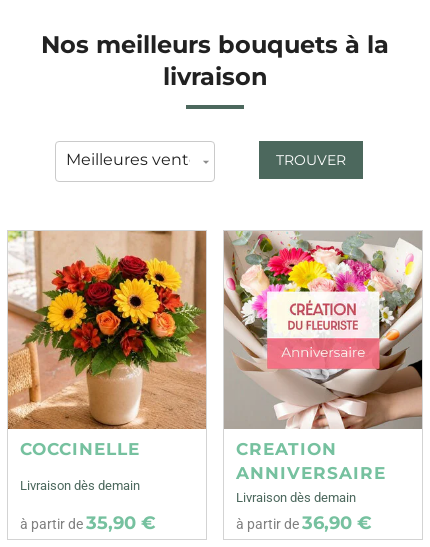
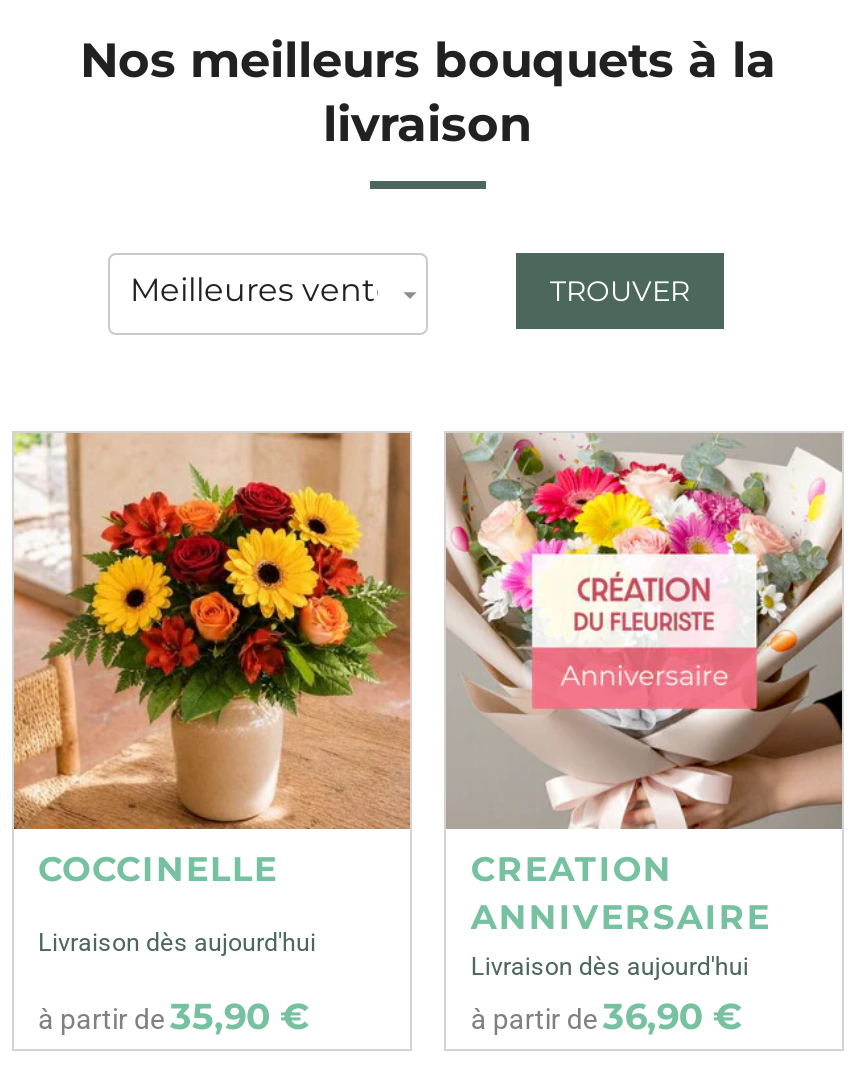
[20,478,140,493] Livraison dès demain -> [38,926,316,956] Livraison dès aujourd'hui
[236,490,356,505] Livraison dès demain -> [471,950,749,980] Livraison dès aujourd'hui

